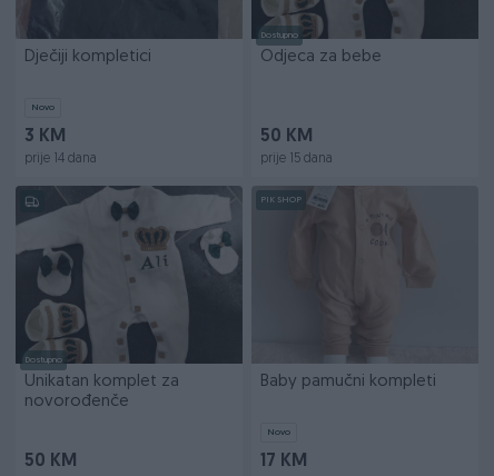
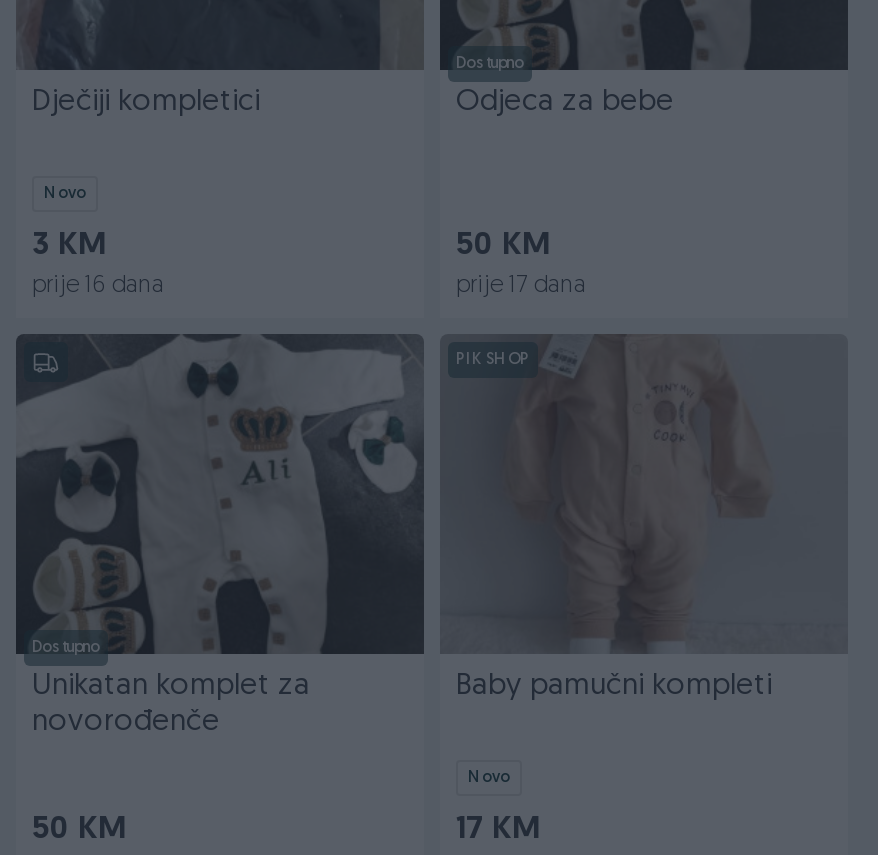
[24,152,97,166] prije 14 dana -> [32,274,164,298] prije 16 dana
[260,152,333,166] prije 15 dana -> [456,274,586,298] prije 17 dana

